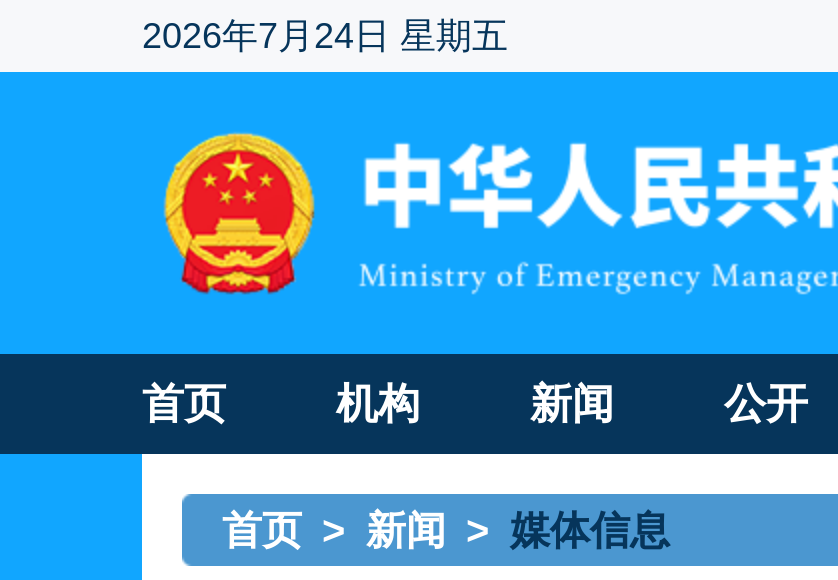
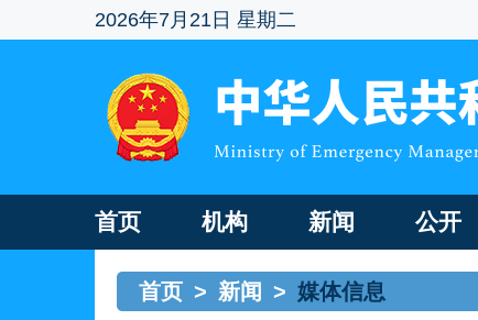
[142,16,508,56] 2026年7月24日 星期五 -> [95,9,296,31] 2026年7月21日 星期二

